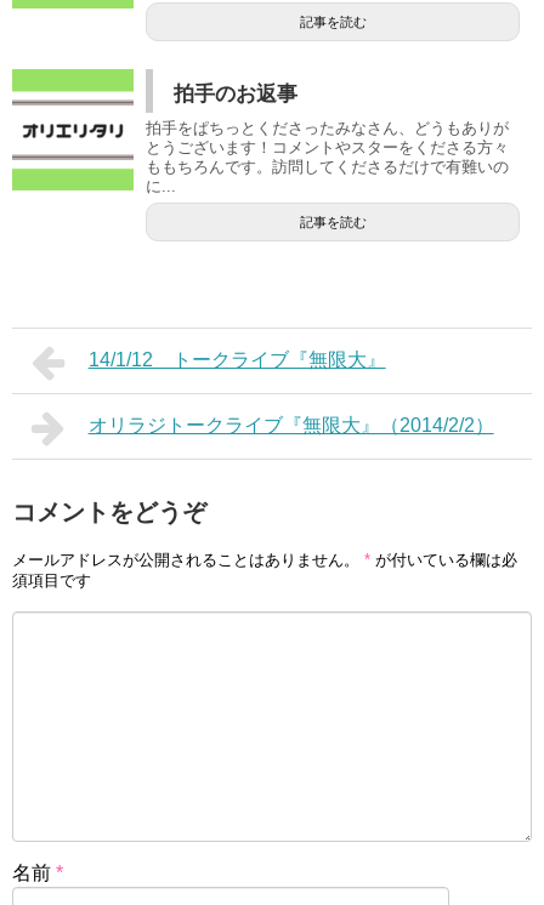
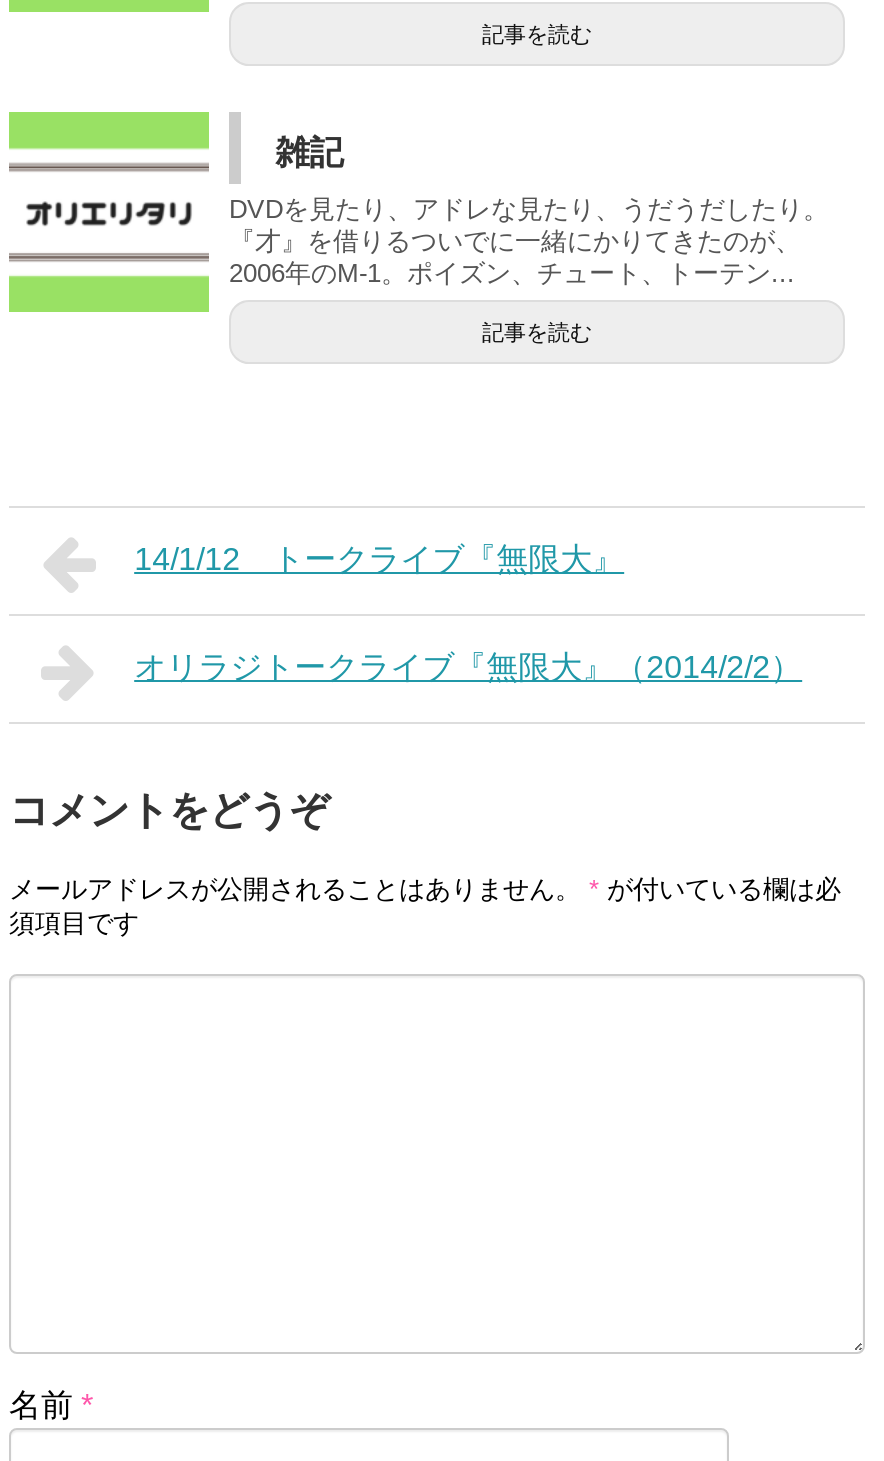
[174,82,298,105] 拍手のお返事 -> [275,133,343,171] 雑記
[146,119,509,196] 拍手をぱちっとくださったみなさん、どうもありが | とうございます！コメントやスターをくださる方々 | ももちろんです。訪問してくださるだけで有難いの | に... -> [229,195,829,289] DVDを見たり、アドレな見たり、うだうだしたり。 | 『才』を借りるついでに一緒にかりてきたのが、 | 2006年のM-1。ポイズン、チュート、トーテン...

